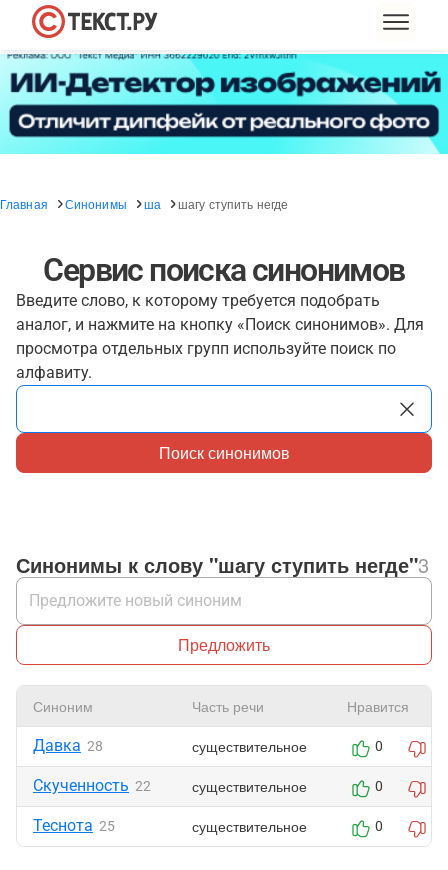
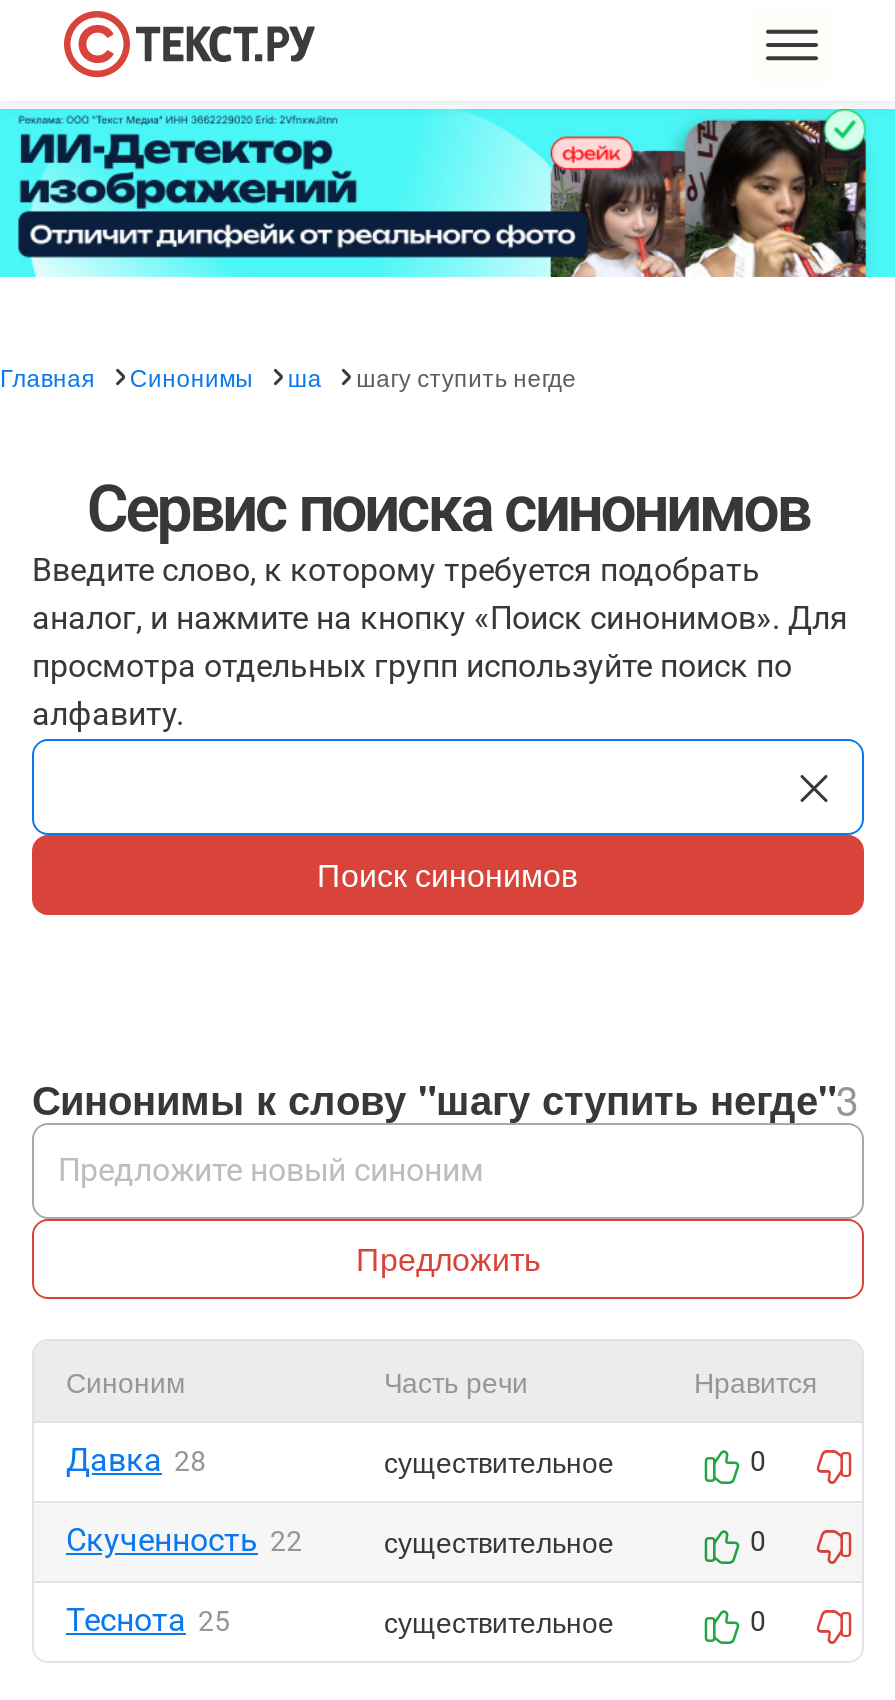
[3,53,442,155] [image] -> [6,109,878,279] [image]

